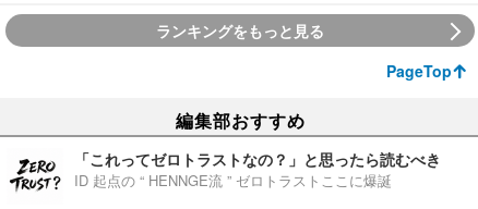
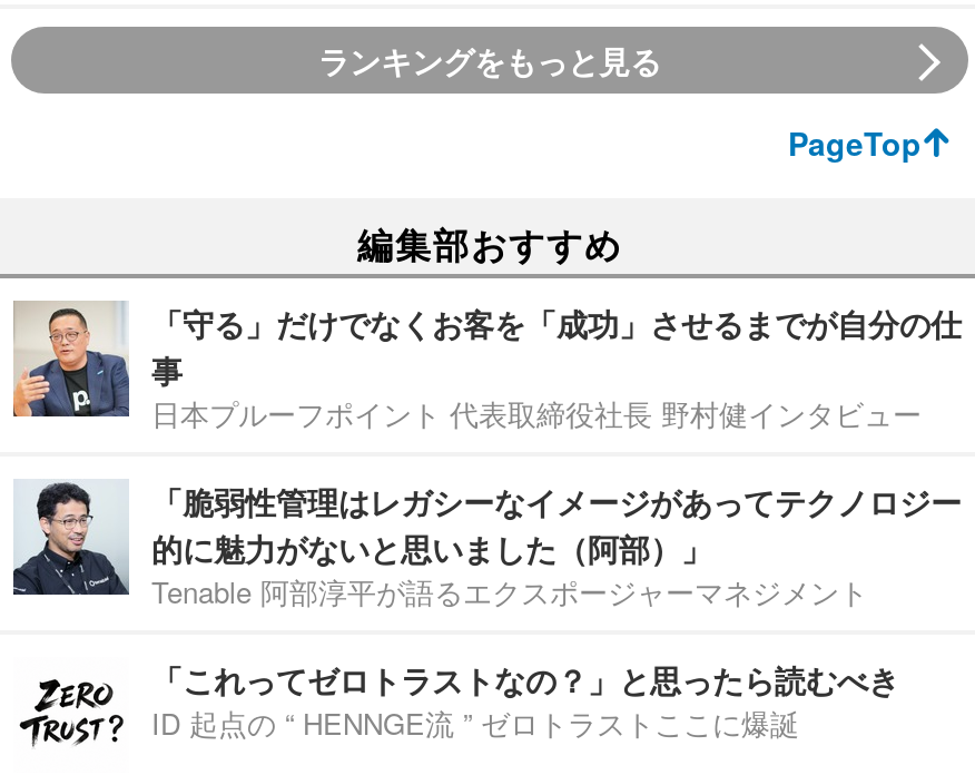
none -> [11,301,962,612] [image] | 「守る」だけでなくお客を「成功」させるまでが自分の仕 | 事 | 日本プルーフポイント 代表取締役社長 野村健インタビュー | 「脆弱性管理はレガシーなイメージがあってテクノロジー | 的に魅力がないと思いました（阿部）」 | Tenable 阿部淳平が語るエクスポージャーマネジメント
none -> [11,479,120,597] [image]

